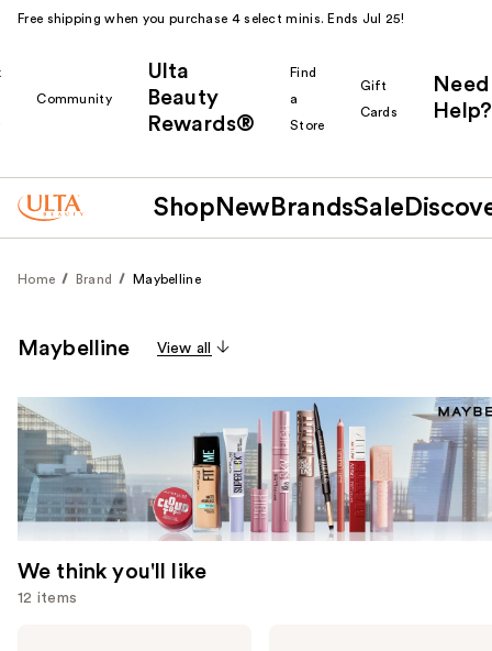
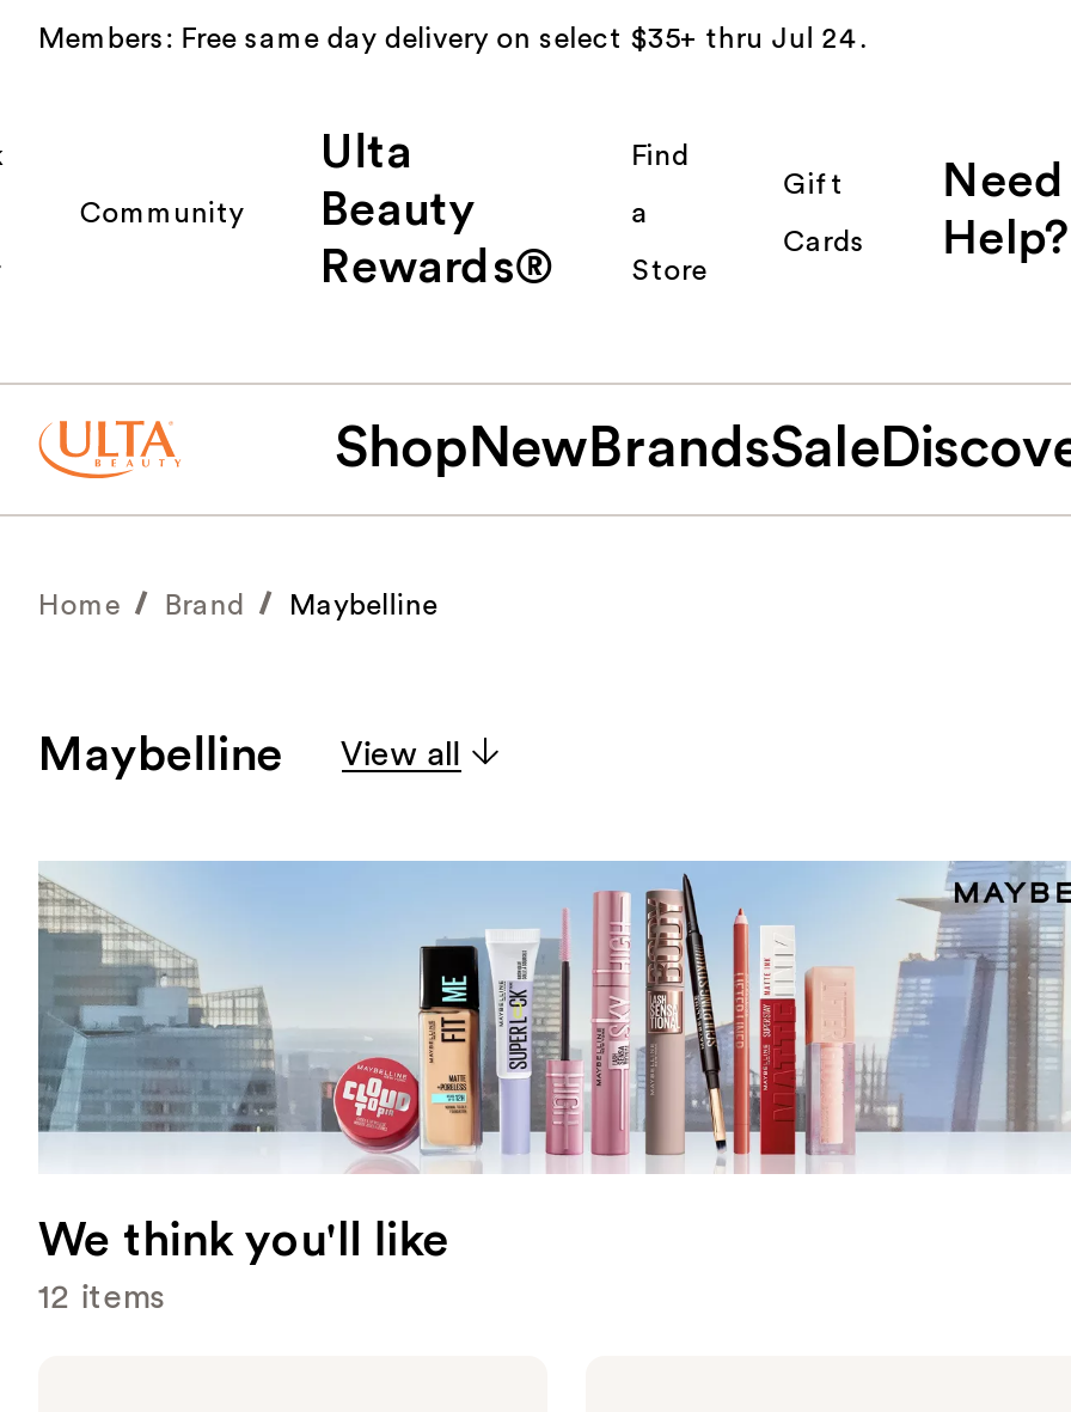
[18,12,404,25] Free shipping when you purchase 4 select minis. Ends Jul 25! -> [38,24,867,53] Members: Free same day delivery on select $35+ thru Jul 24.

